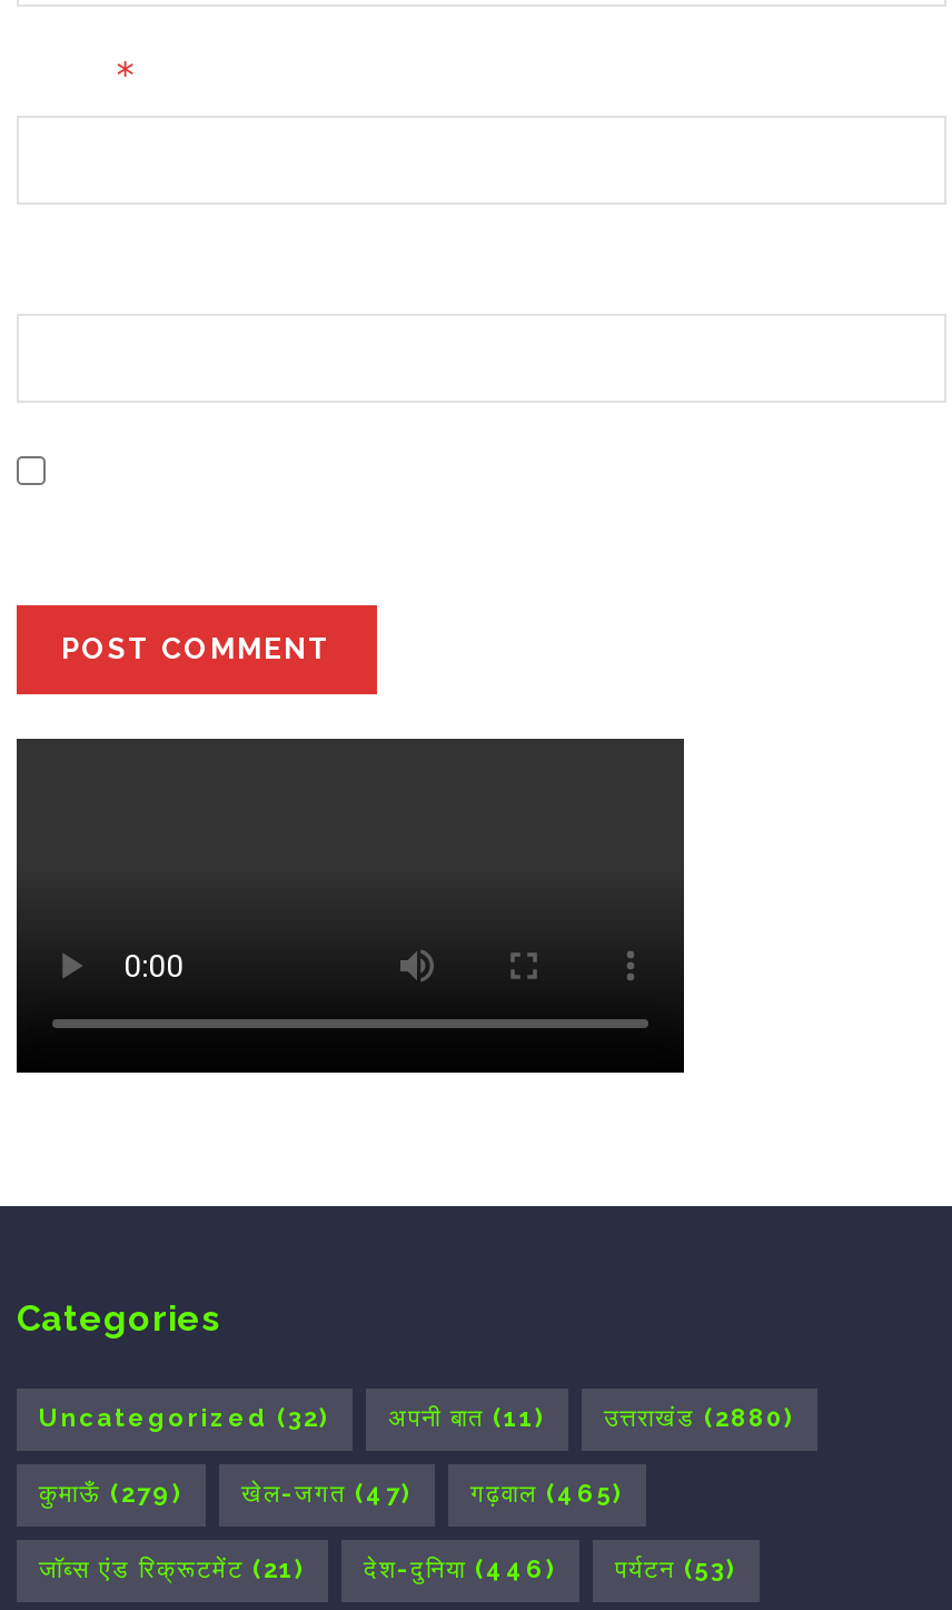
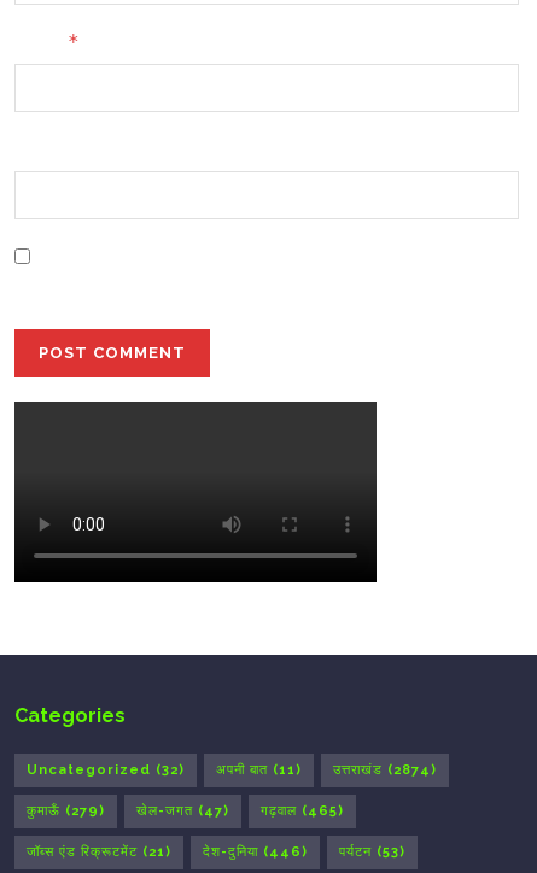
[39,1403,795,1432] Uncategorized (32) अपनी बात (11) उत्तराखंड (2880) -> [27,762,437,777] Uncategorized (32) अपनी बात (11) उत्तराखंड (2874)

